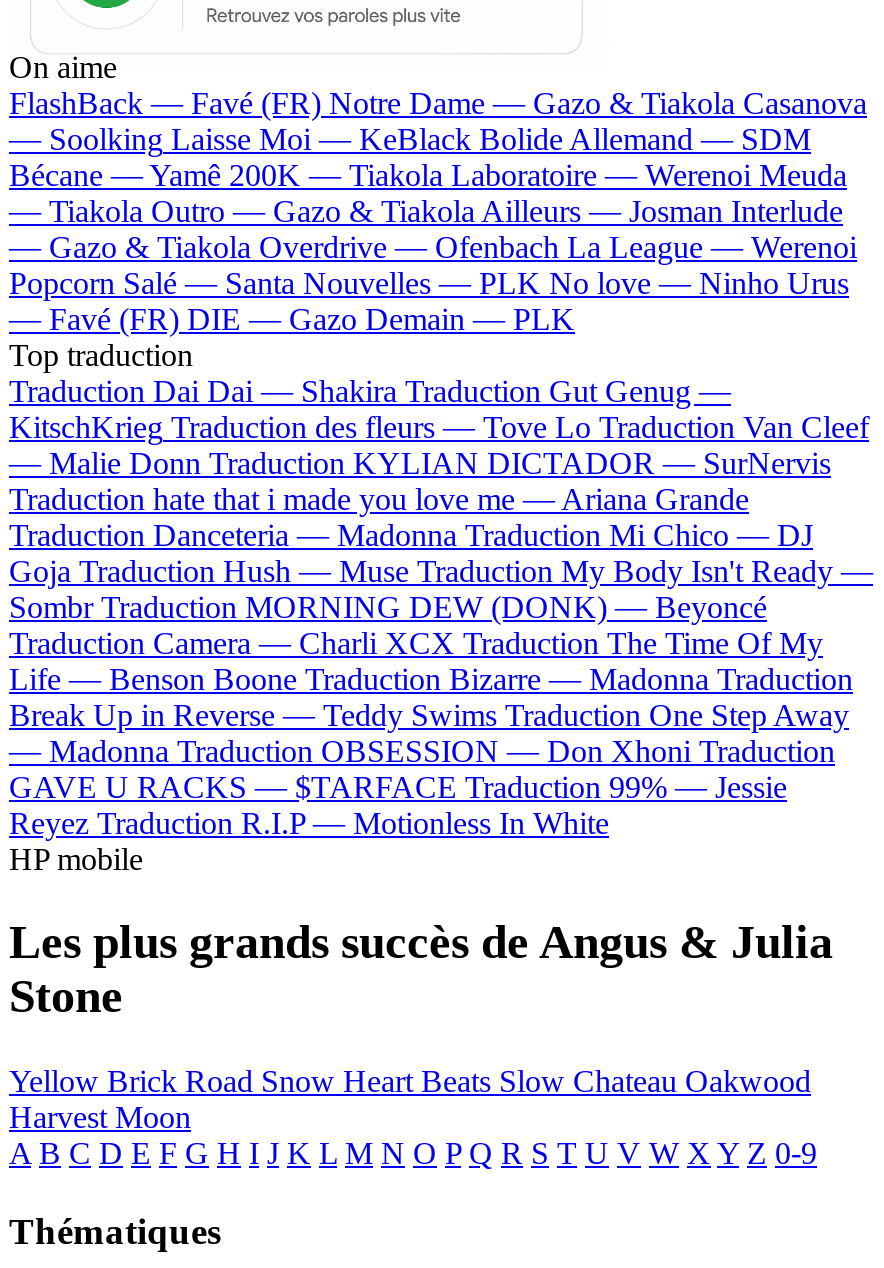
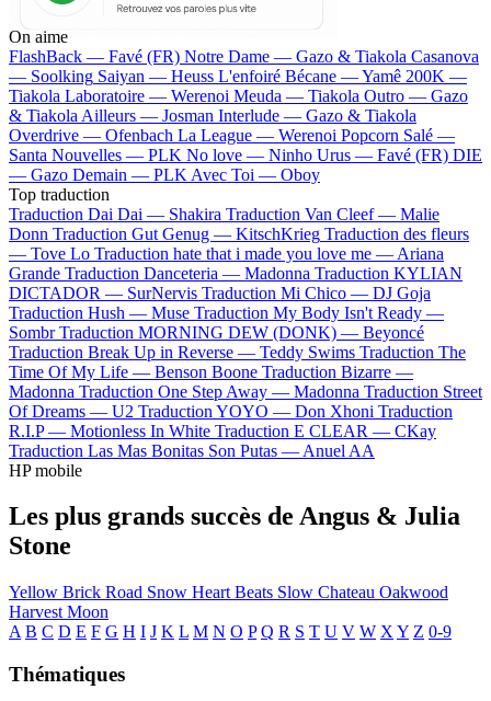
[9,121,857,335] — Soolking Laisse Moi — KeBlack Bolide Allemand — SDM | Bécane — Yamê 200K — Tiakola Laboratoire — Werenoi Meuda | — Tiakola Outro — Gazo & Tiakola Ailleurs — Josman Interlude | — Gazo & Tiakola Overdrive — Ofenbach La League — Werenoi | Popcorn Salé — Santa Nouvelles — PLK No love — Ninho Urus | —Favé (FR) DIE — Gazo Demain — PLK -> [9,66,482,183] — Soolking Saiyan — Heuss L'enfoiré Bécane — Yamê 200K — | Tiakola Laboratoire — Werenoi Meuda — Tiakola Outro — Gazo | & Tiakola Ailleurs — Josman Interlude — Gazo & Tiakola | Overdrive — Ofenbach La League — Werenoi Popcorn Salé — | Santa Nouvelles — PLK No love — Ninho Urus — Favé (FR) DIE | — Gazo Demain — PLK Avec Toi — Oboy
[9,373,873,587] Traduction Dai Dai — Shakira Traduction Gut Genug — | KitschKrieg Traduction des fleurs — Tove Lo Traduction Van Cleef | — Malie Donn Traduction KYLIAN DICTADOR — SurNervis | Traduction hate that i made you love me — Ariana Grande | Traduction Danceteria — Madonna Traduction Mi Chico — DJ | Goja Traduction Hush — Muse Traduction My Body Isn't Ready — -> [9,204,469,321] Traduction Dai Dai — Shakira Traduction Van Cleef — Malie | Donn Traduction Gut Genug — KitschKrieg Traduction des fleurs | — Tove Lo Traduction hate that i made you love me — Ariana | Grande Traduction Danceteria — Madonna Traduction KYLIAN | DICTADOR — SurNervis Traduction Mi Chico — DJ Goja | Traduction Hush — Muse Traduction My Body Isn't Ready —
[9,625,853,839] Traduction Camera — Charli XCX Traduction The Time Of My | Life — Benson Boone Traduction Bizarre — Madonna Traduction | Break Up in Reverse — Teddy Swims Traduction One Step Away | — Madonna Traduction OBSESSION — Don Xhoni Traduction | GAVE U RACKS — $TARFACE Traduction 99% — Jessie | Reyez Traduction R.I.P — Motionless In White -> [9,342,482,459] Traduction Break Up in Reverse — Teddy Swims Traduction The | Time Of My Life — Benson Boone Traduction Bizarre — | Madonna Traduction One Step Away — Madonna Traduction Street | Of Dreams — U2 Traduction YOYO — Don Xhoni Traduction | R.I.P — Motionless In White Traduction E CLEAR — CKay | Traduction Las Mas Bonitas Son Putas — Anuel AA

